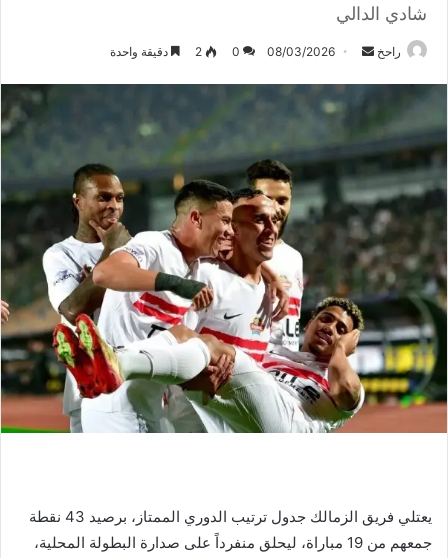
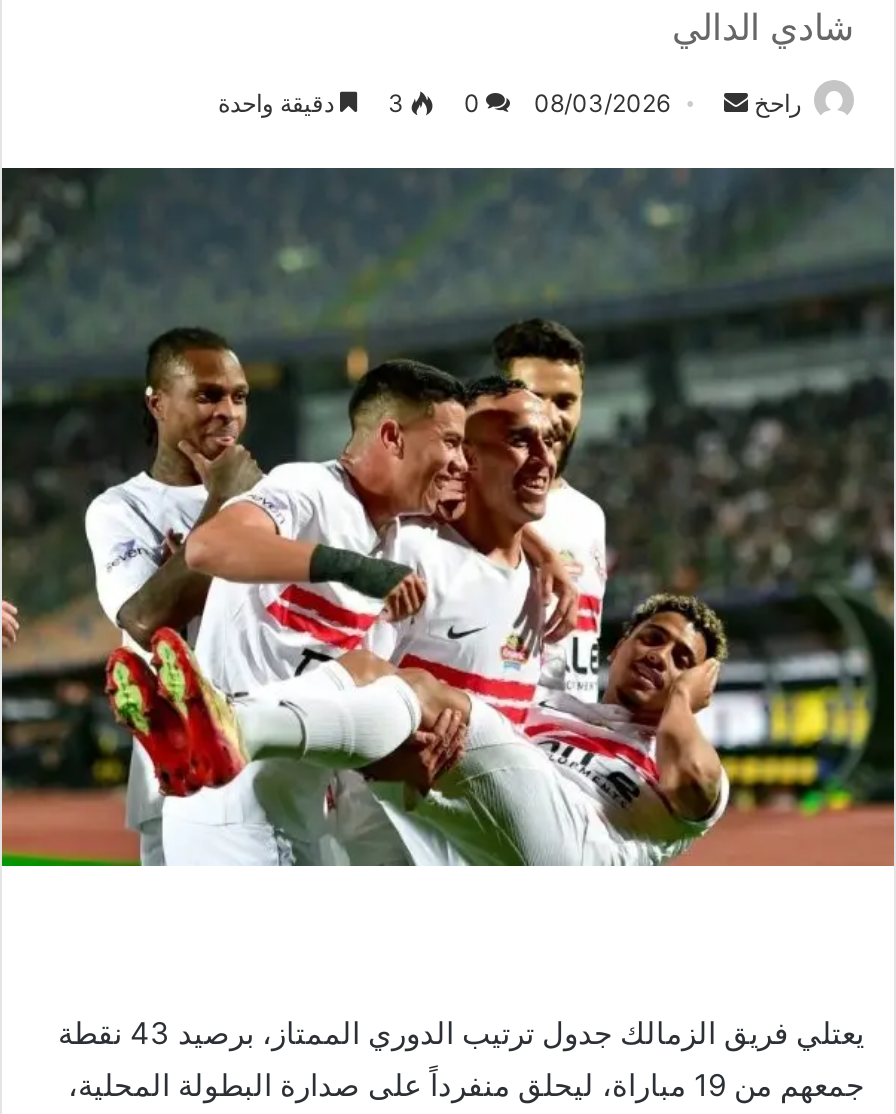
[195,44,202,59] 2 -> [388,88,404,118] 3

